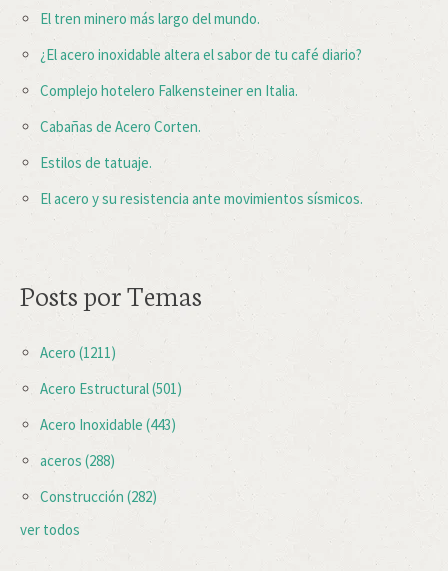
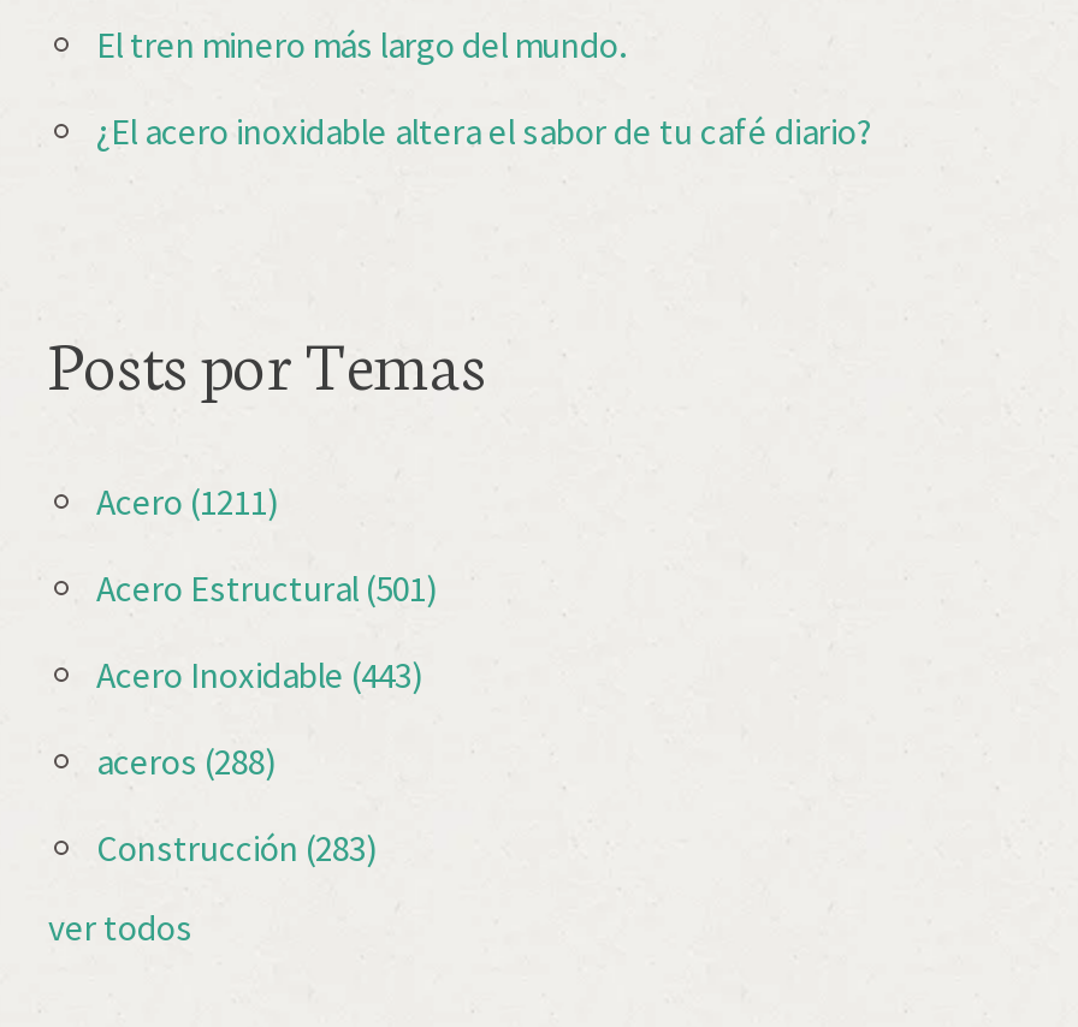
[40,81,363,208] Complejo hotelero Falkensteiner en Italia. | Cabañas de Acero Corten. | Estilos de tatuaje. | El acero y su resistencia ante movimientos sísmicos. -> none
[40,487,157,506] Construcción (282) -> [96,825,378,870] Construcción (283)

